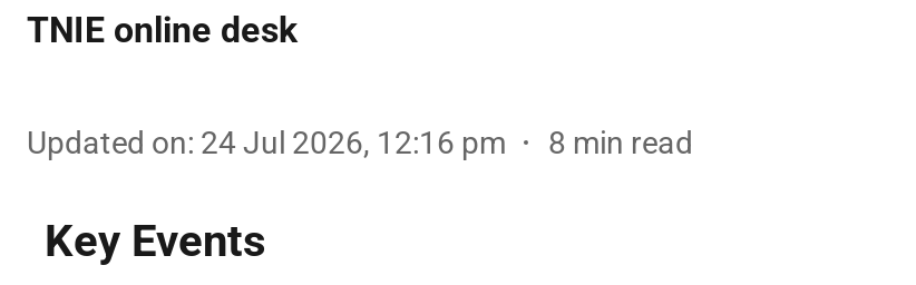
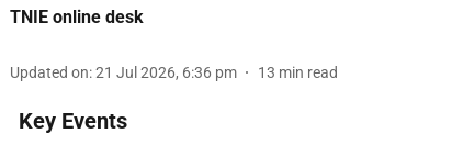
[27,125,506,160] Updated on: 24 Jul 2026, 12:16 pm -> [10,64,237,82] Updated on: 21 Jul 2026, 6:36 pm
[548,125,693,160] 8 min read -> [258,64,338,82] 13 min read

